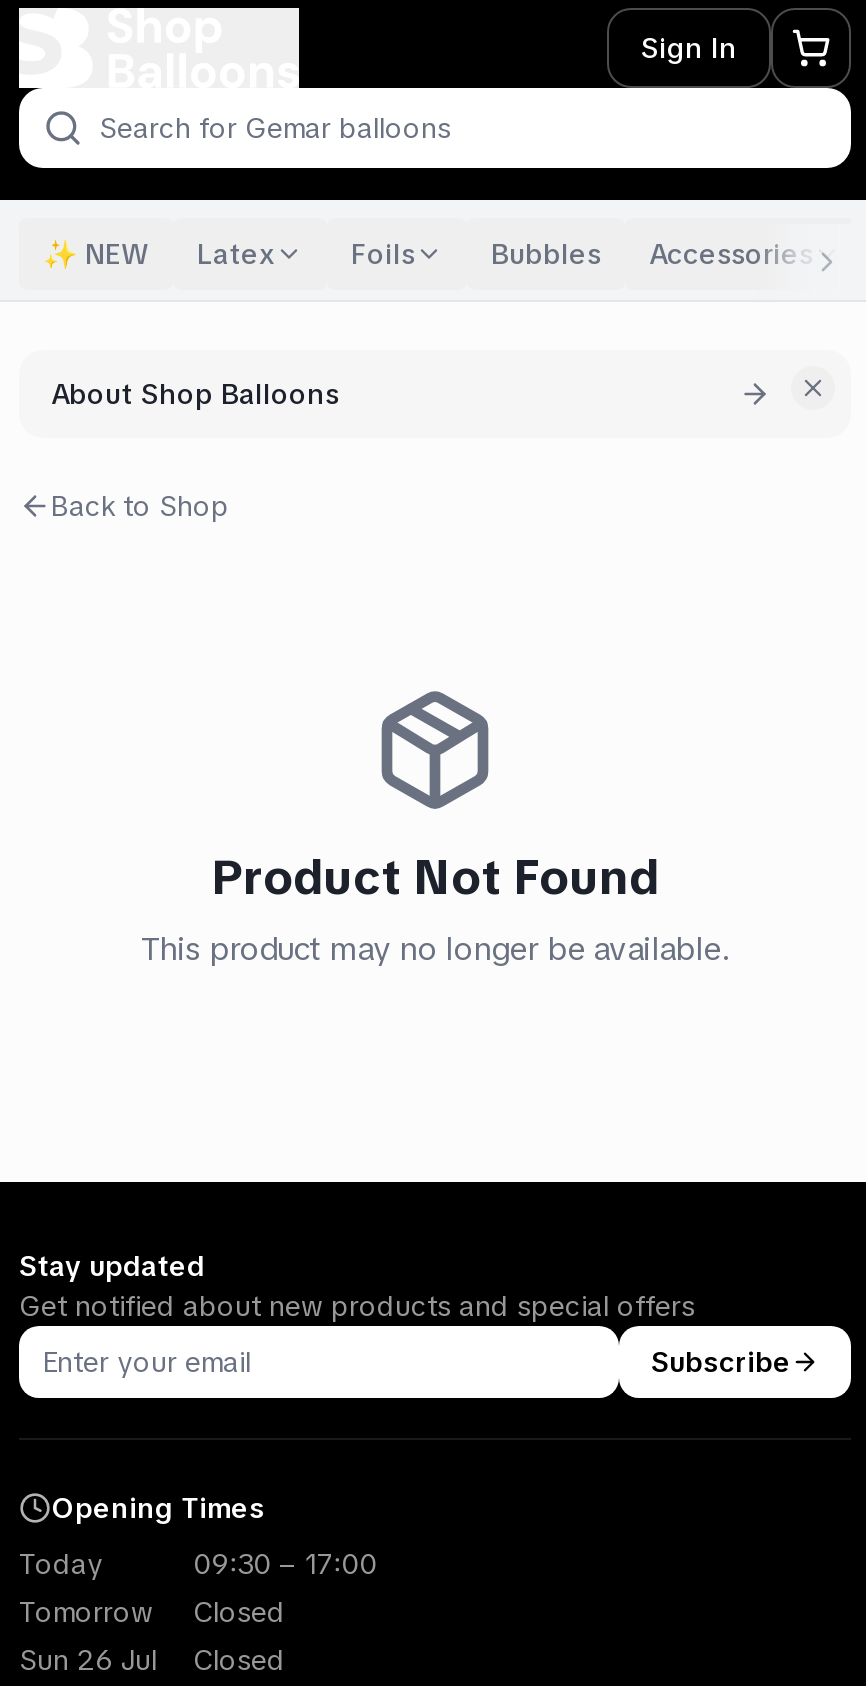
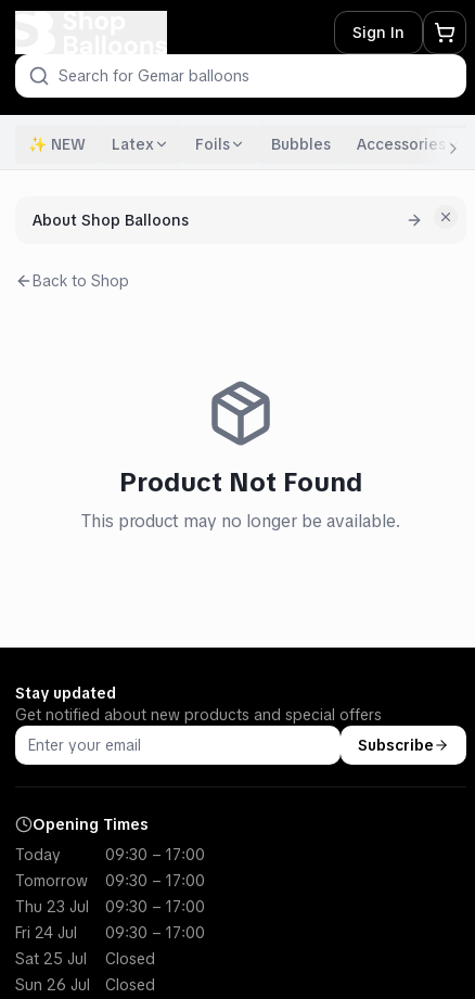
none -> [15,871,205,969] 09:30 – 17:00 | Thu 23 Jul | 09:30 – 17:00 | Fri 24 Jul | 09:30 – 17:00 | Sat 25 Jul

